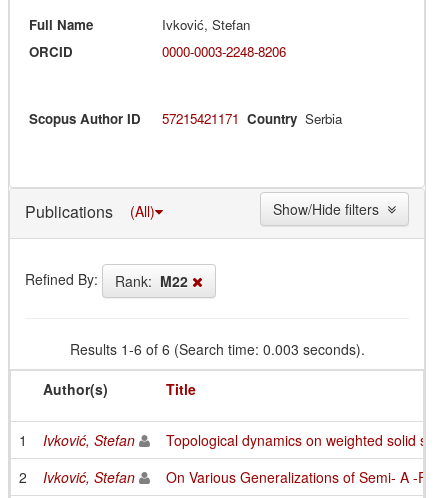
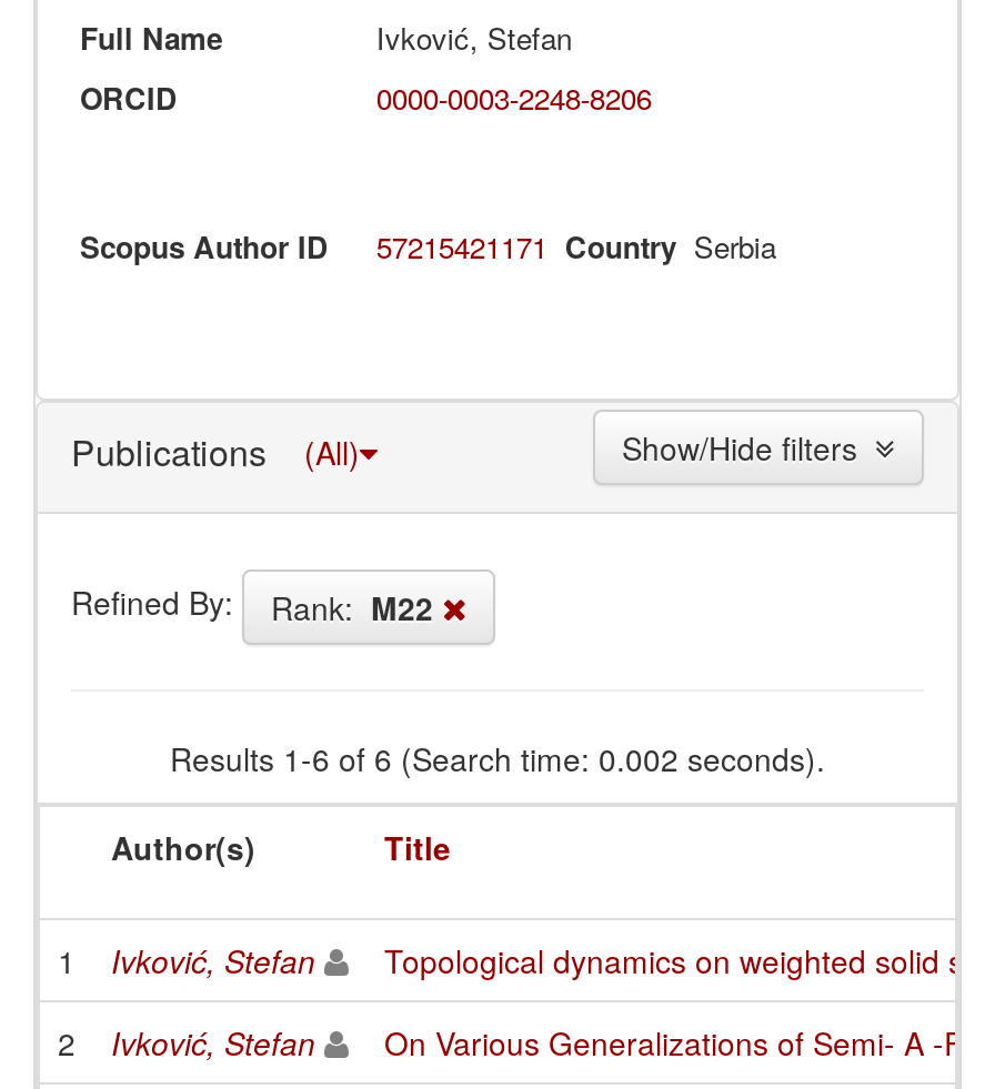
[69,339,364,359] Results 1-6 of 6 (Search time: 0.003 seconds). -> [170,735,825,780] Results 1-6 of 6 (Search time: 0.002 seconds).

